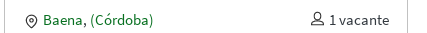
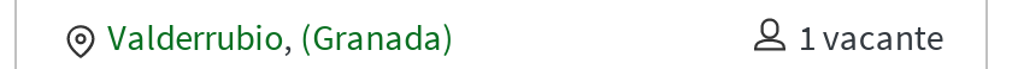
[43,10,154,29] Baena, (Córdoba) -> [107,13,454,59] Valderrubio, (Granada)

